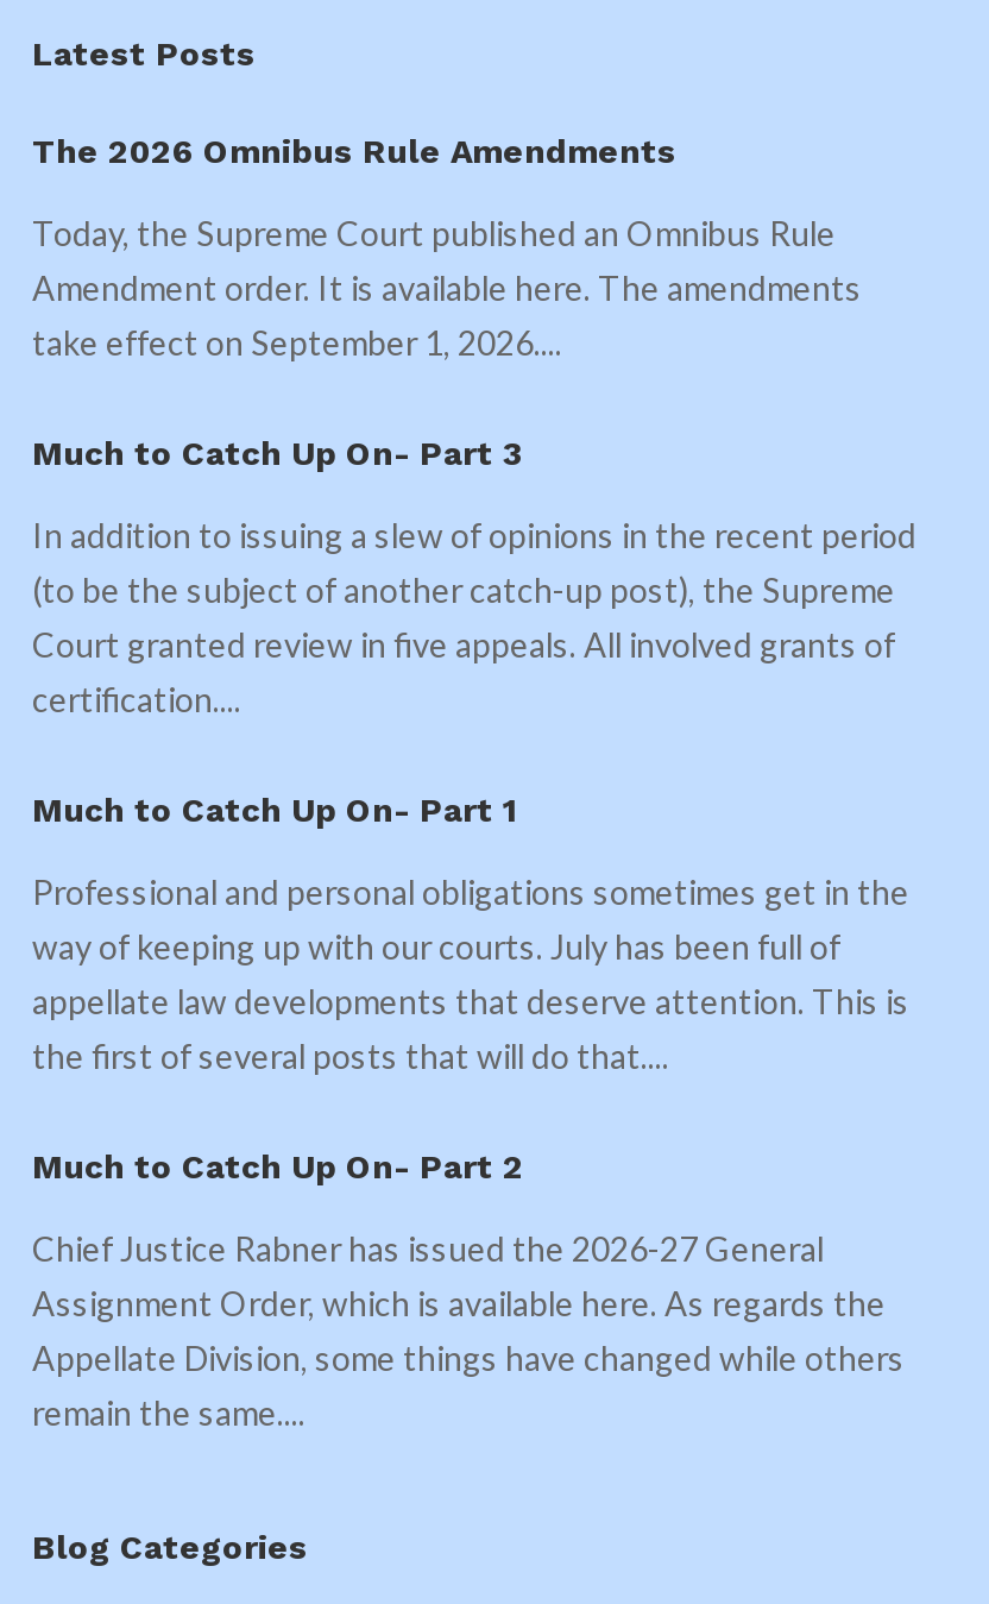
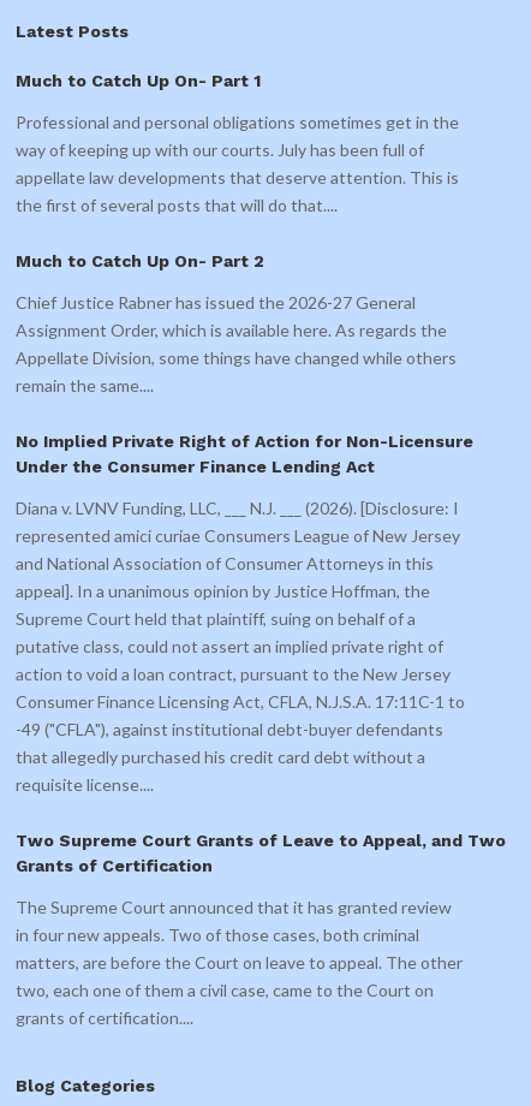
[32,132,916,719] The 2026 Omnibus Rule Amendments | Today, the Supreme Court published an Omnibus Rule | Amendment order. It is available here. The amendments | take effect on September 1, 2026.... | Much to Catch Up On- Part 3 | In addition to issuing a slew of opinions in the recent period | (to be the subject of another catch-up post), the Supreme | Court granted review in five appeals. All involved grants of | certification.... -> none
moved [32,791,909,1433] -> [16,71,459,396]: Much to Catch Up On- Part 1 | Professional and personal obligations sometimes get in the | way of keeping up with our courts. July has been full of | ... | Appellate Division, some things have changed while others | remain the same....
none -> [16,432,506,1028] No Implied Private Right of Action for Non-Licensure | Under the Consumer Finance Lending Act | Diana v. LVNV Funding, LLC, ___ N.J. ___ (2026). [Disclosure: I | represented amici curiae Consumers League of New Jersey | and National Association of Consumer Attorneys in this | appeal]. In a unanimous opinion by Justice Hoffman, the | Supreme Court held that plaintiff, suing on behalf of a | putative class, could not assert an implied private right of | action to void a loan contract, pursuant to the New Jersey | Consumer Finance Licensing Act, CFLA, N.J.S.A. 17:11C-1 to | -49 ("CFLA"), against institutional debt-buyer defendants | that allegedly purchased his credit card debt without a | requisite license.... | Two Supreme Court Grants of Leave to Appeal, and Two | Grants of Certification | The Supreme Court announced that it has granted review | in four new appeals. Two of those cases, both criminal | matters, are before the Court on leave to appeal. The other | two, each one of them a civil case, came to the Court on | grants of certification....

